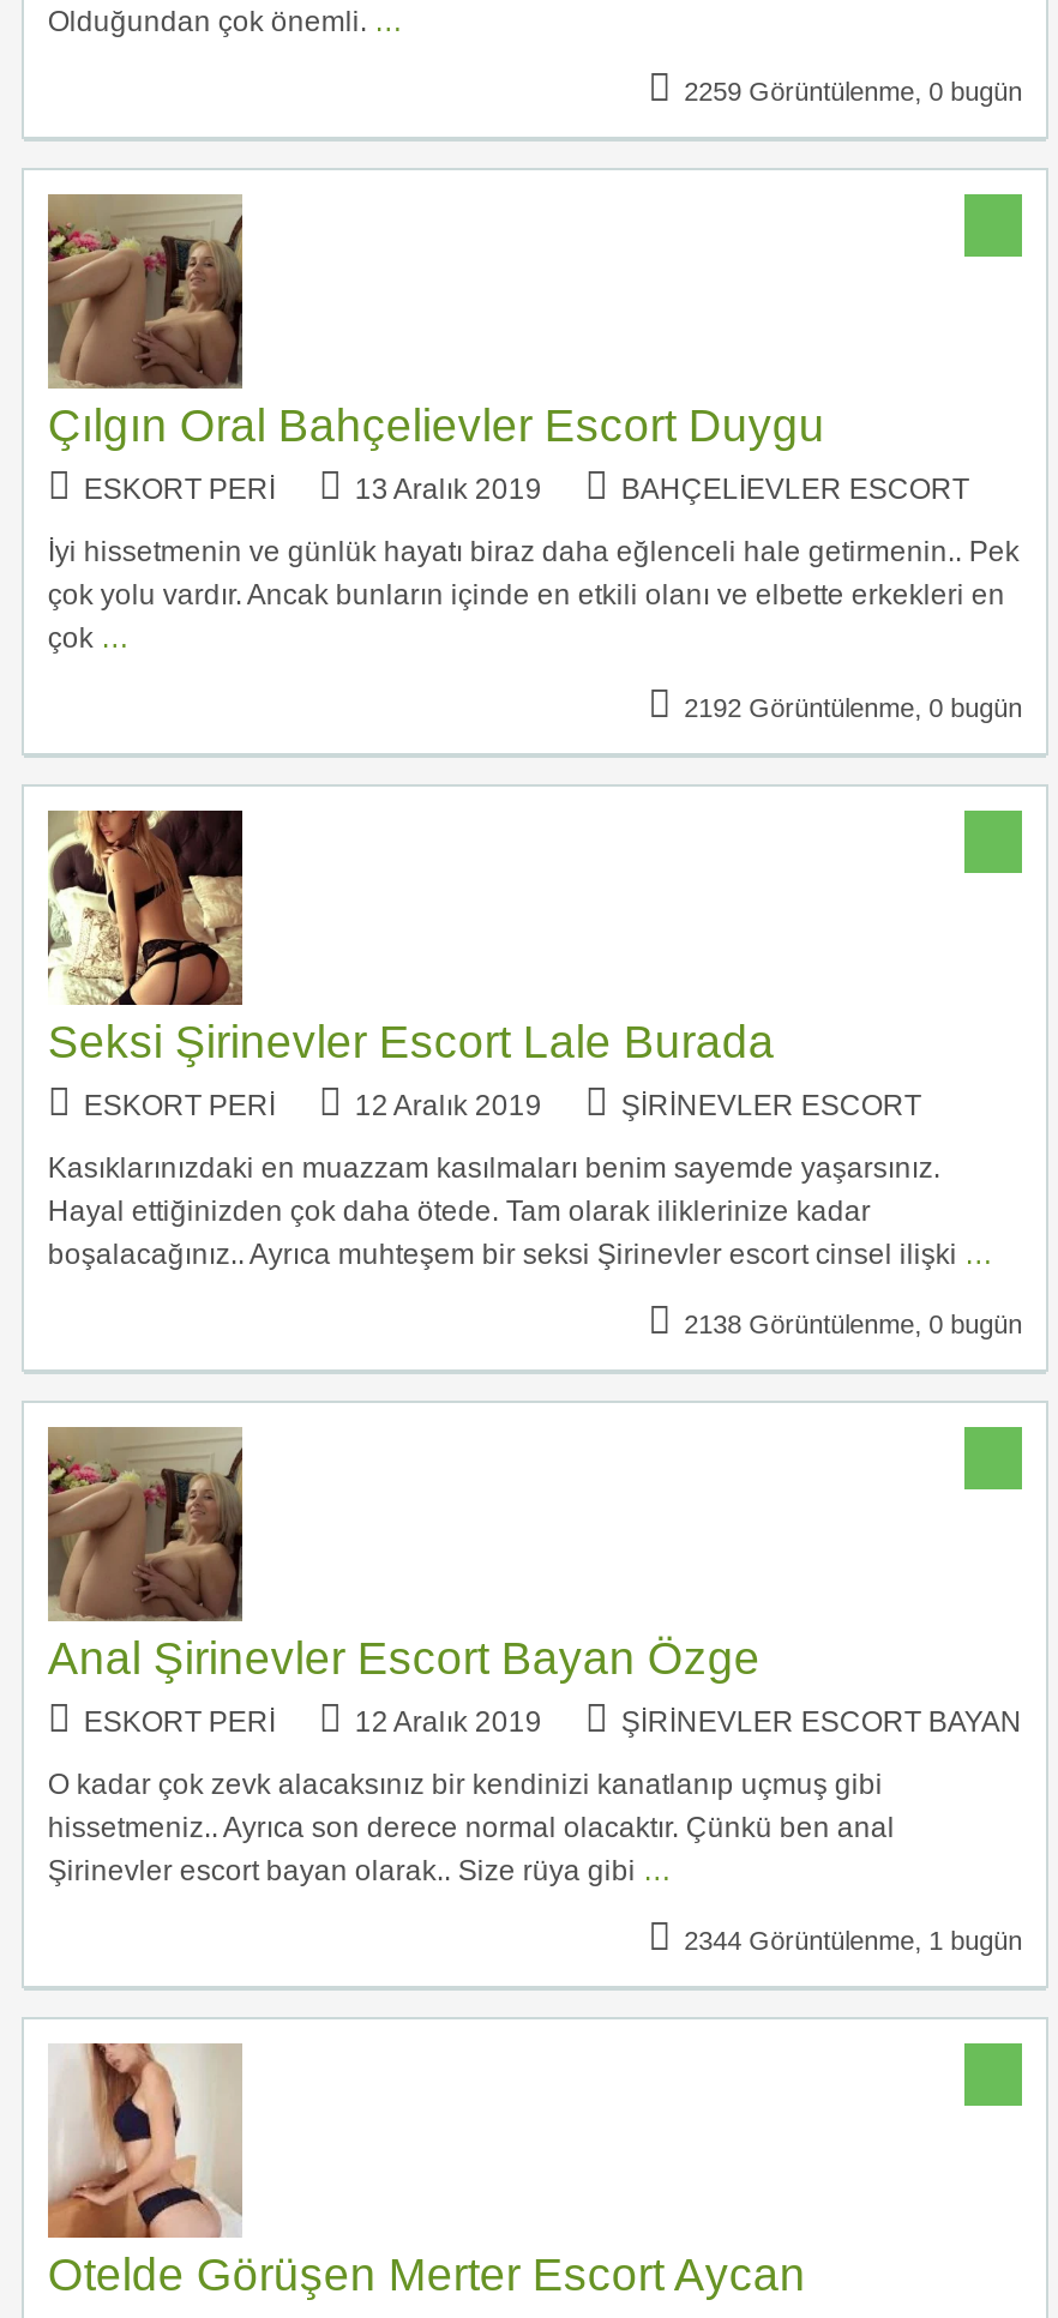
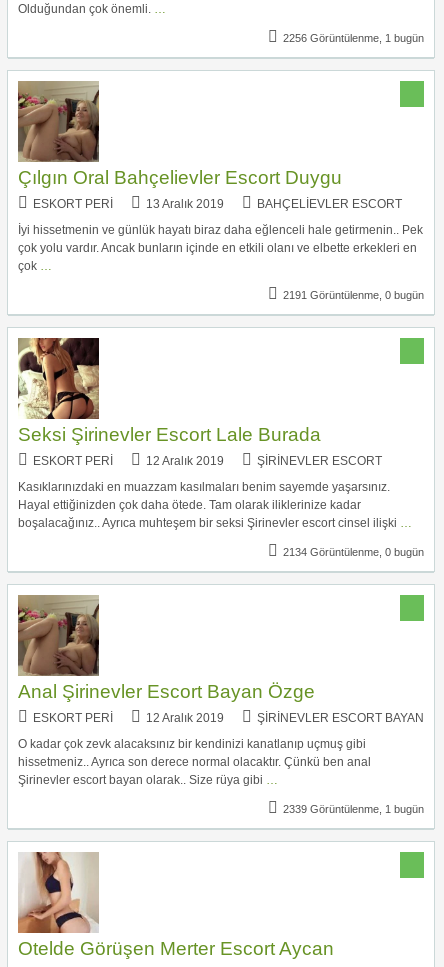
[684,77,1022,106] 2259 Görüntülenme, 0 bugün -> [283,32,424,44] 2256 Görüntülenme, 1 bugün
[684,694,1022,722] 2192 Görüntülenme, 0 bugün -> [283,289,424,301] 2191 Görüntülenme, 0 bugün
[684,1310,1022,1339] 2138 Görüntülenme, 0 bugün -> [283,546,424,558] 2134 Görüntülenme, 0 bugün
[684,1927,1022,1956] 2344 Görüntülenme, 1 bugün -> [283,803,424,815] 2339 Görüntülenme, 1 bugün

